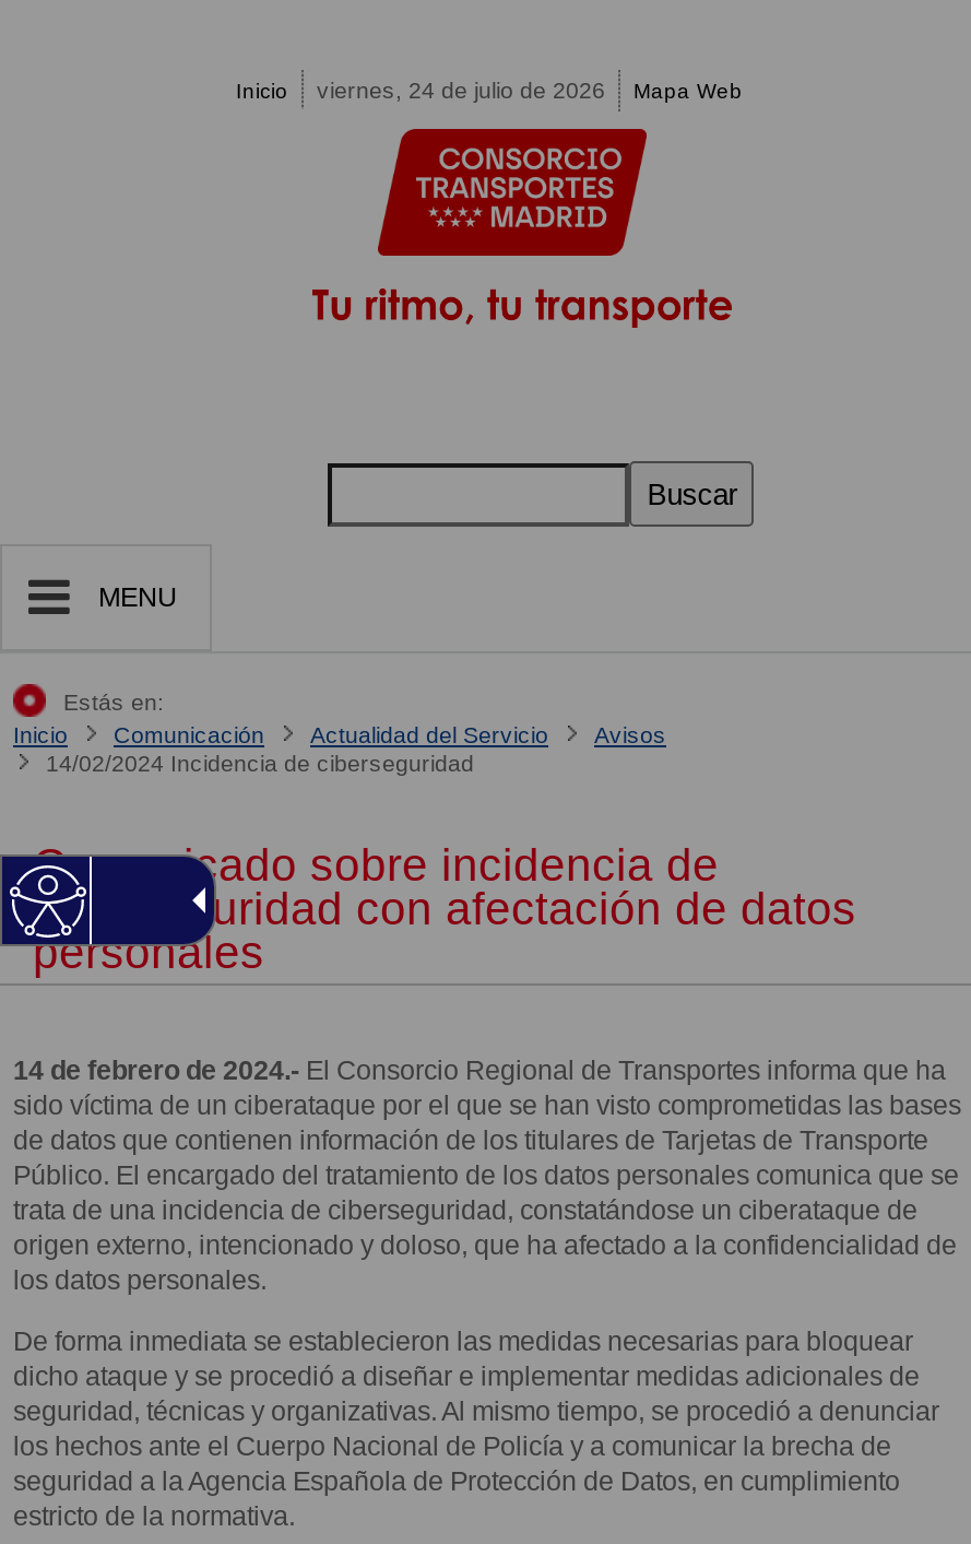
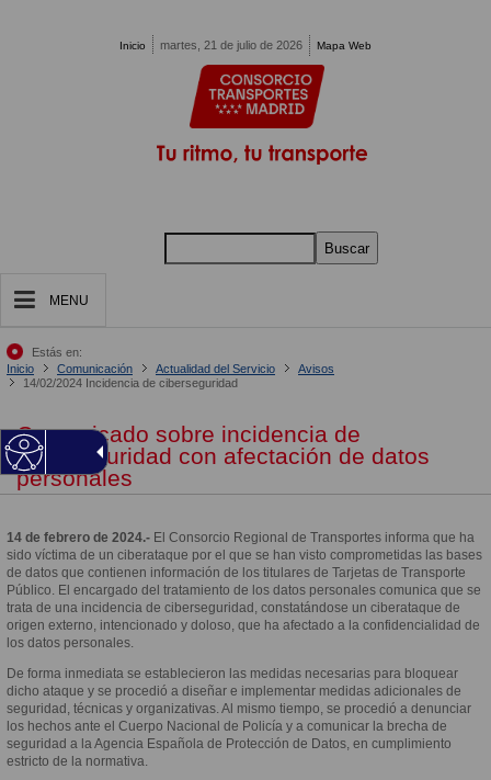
[317,76,605,103] viernes, 24 de julio de 2026 -> [160,38,302,52] martes, 21 de julio de 2026

